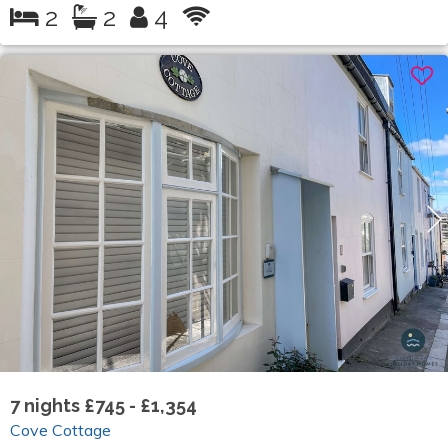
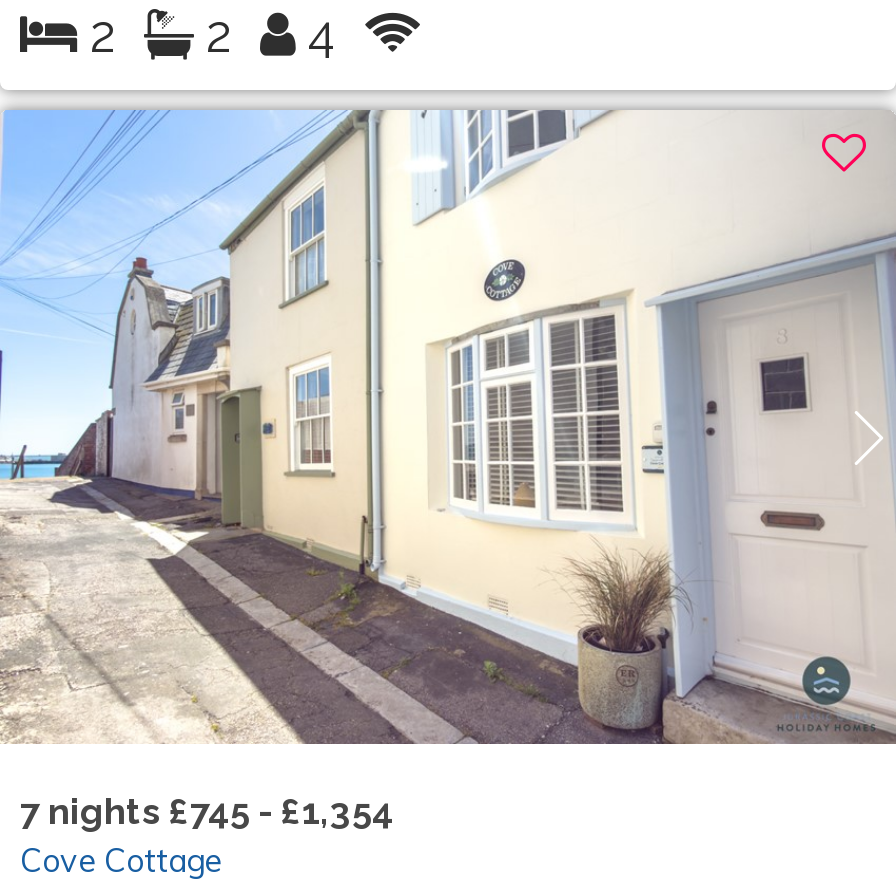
[3,54,445,373] [image] -> [6,110,890,746] [image]

